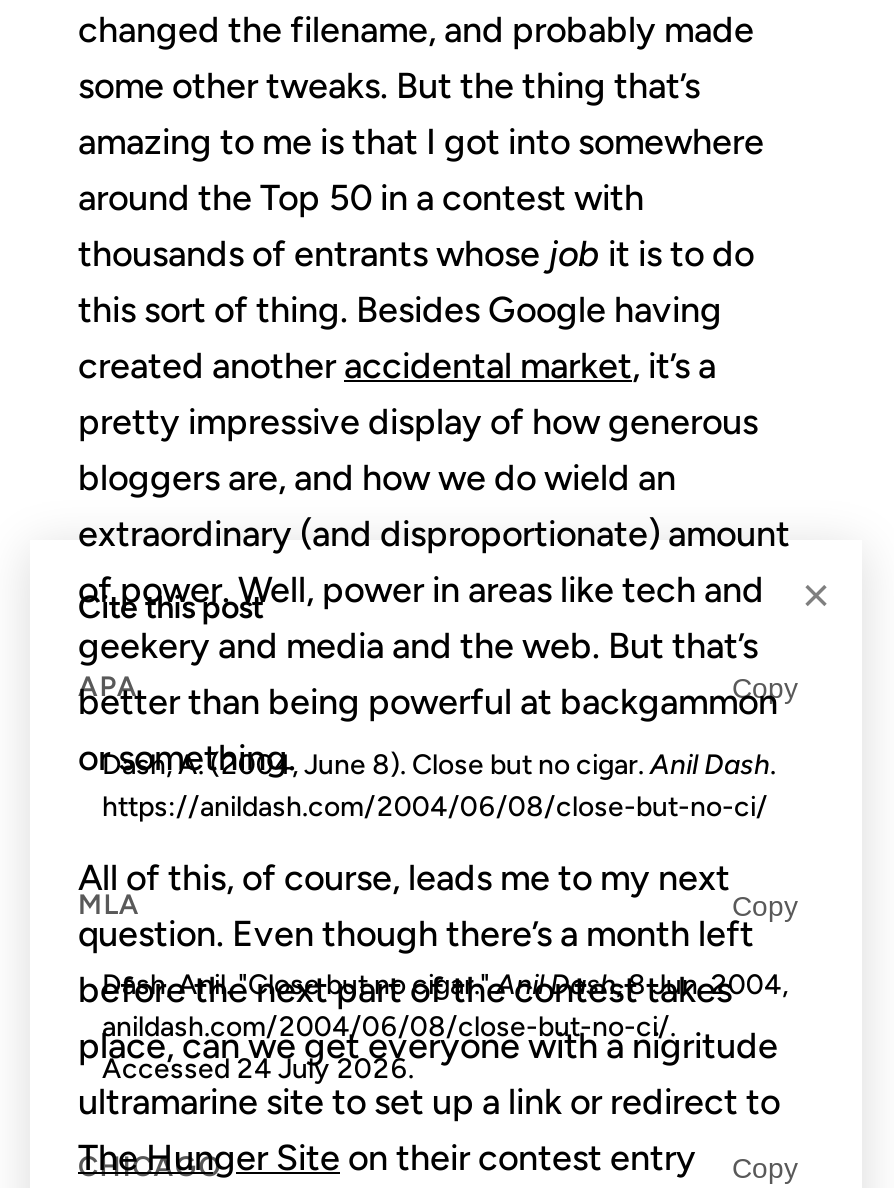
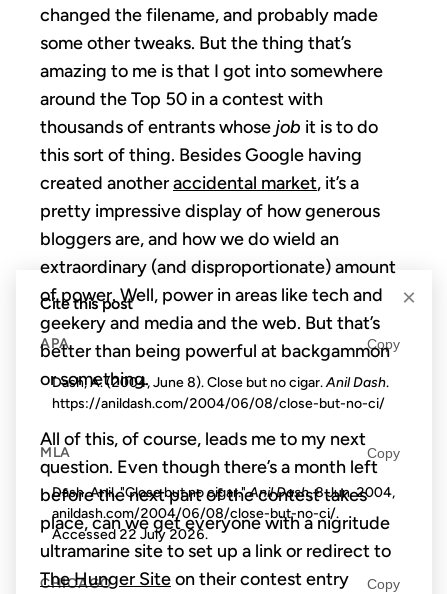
[102,1052,414,1086] Accessed 24 July 2026. -> [52,526,208,543] Accessed 22 July 2026.

